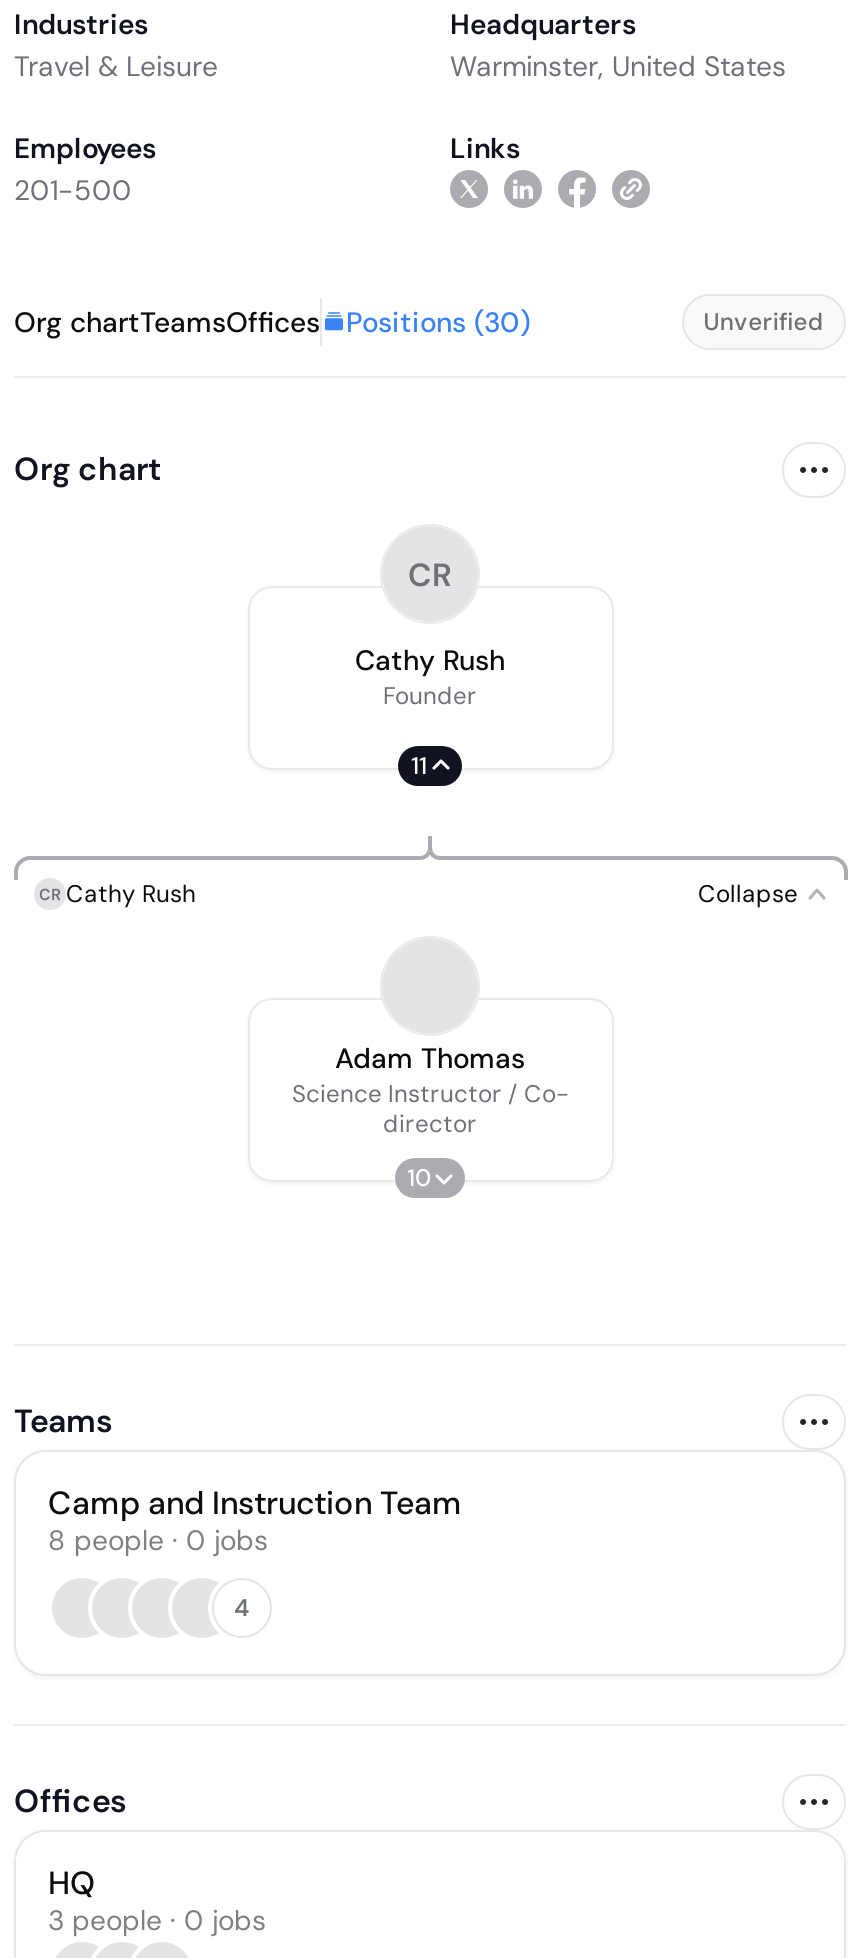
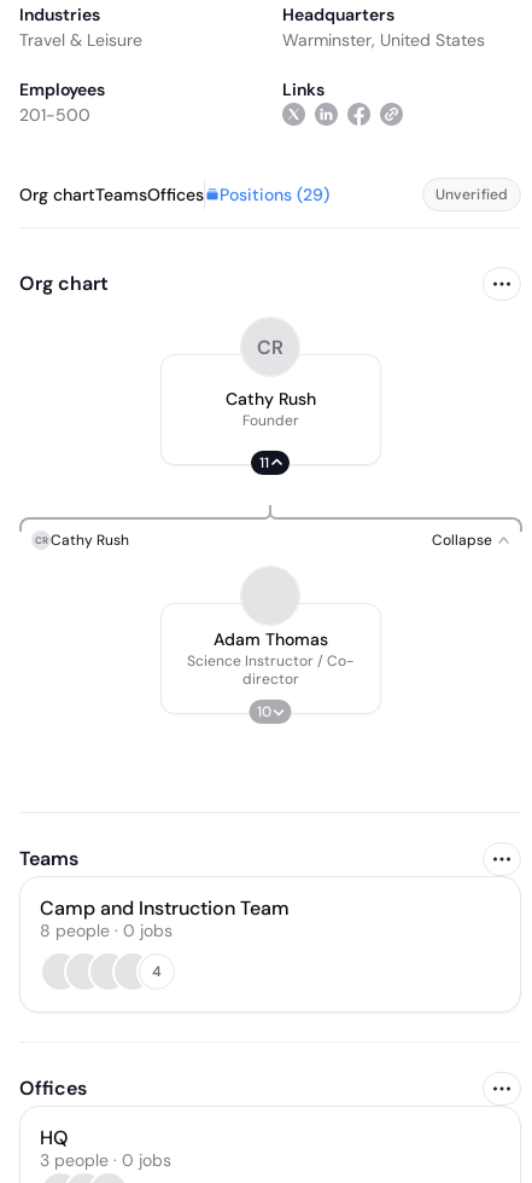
[14,304,530,340] Org chartTeamsOffices Positions (30) -> [19,184,329,205] Org chartTeamsOffices Positions (29)

